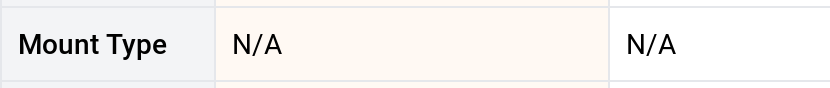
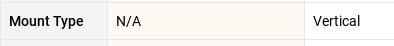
[626,29,676,61] N/A -> [313,13,360,29] Vertical

